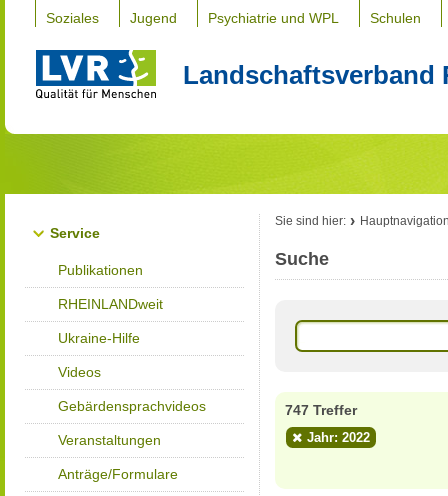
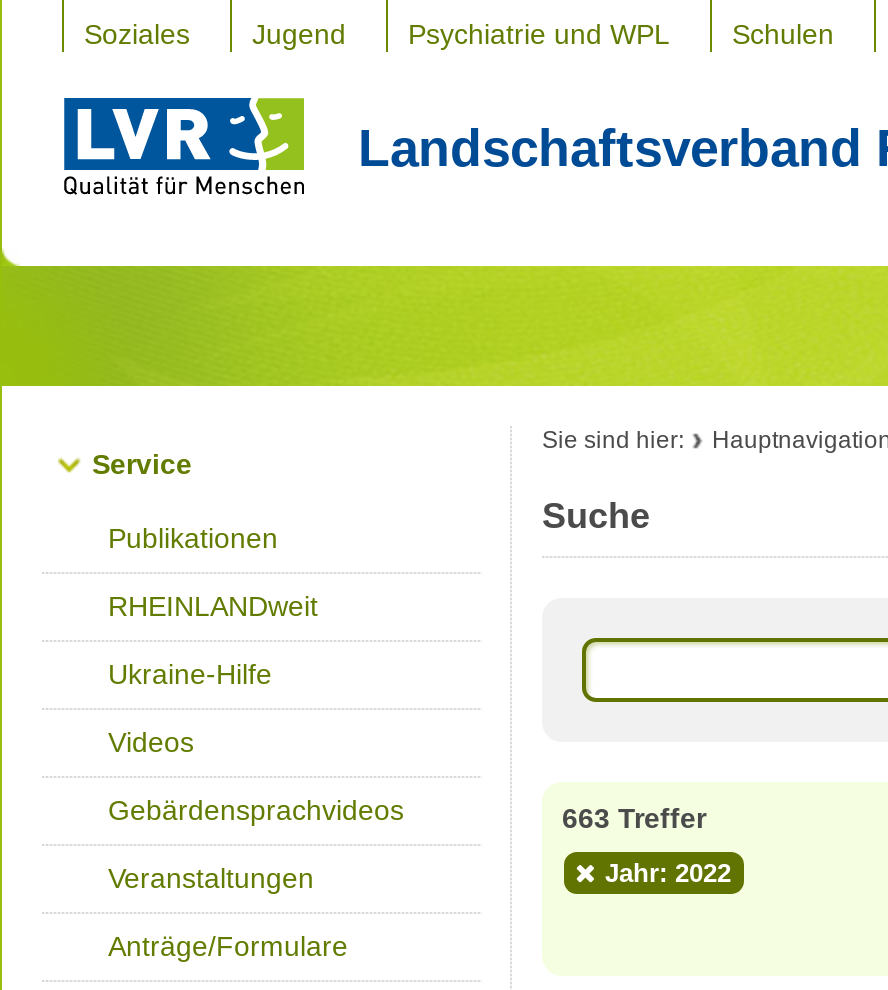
[285,402,357,418] 747 Treffer -> [562,802,706,834] 663 Treffer

